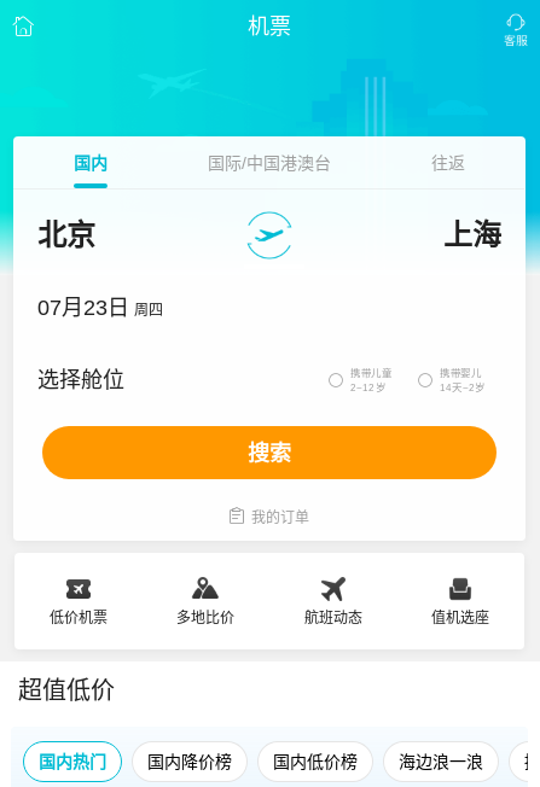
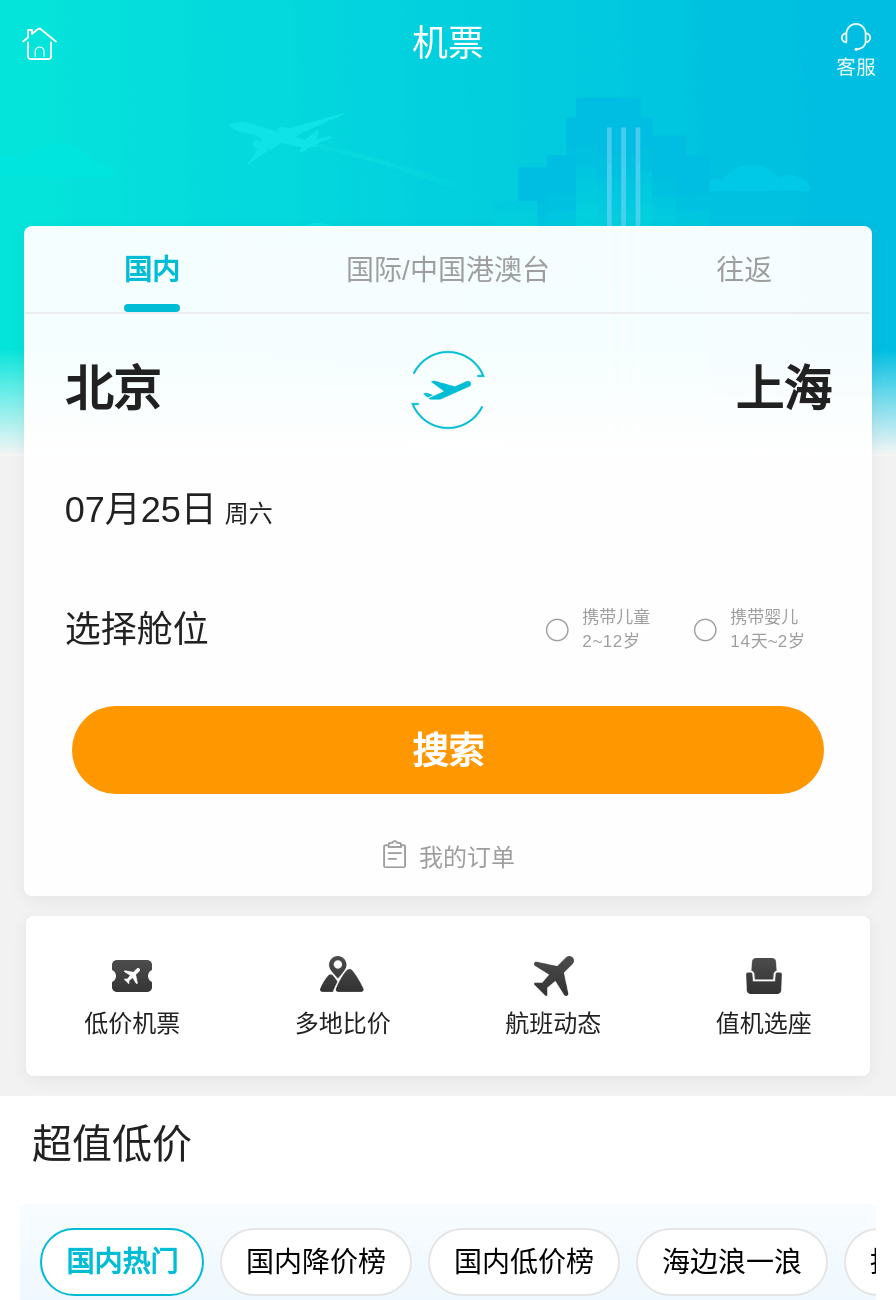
[38,296,163,320] 07月23日 周四 -> [65,490,273,530] 07月25日 周六

